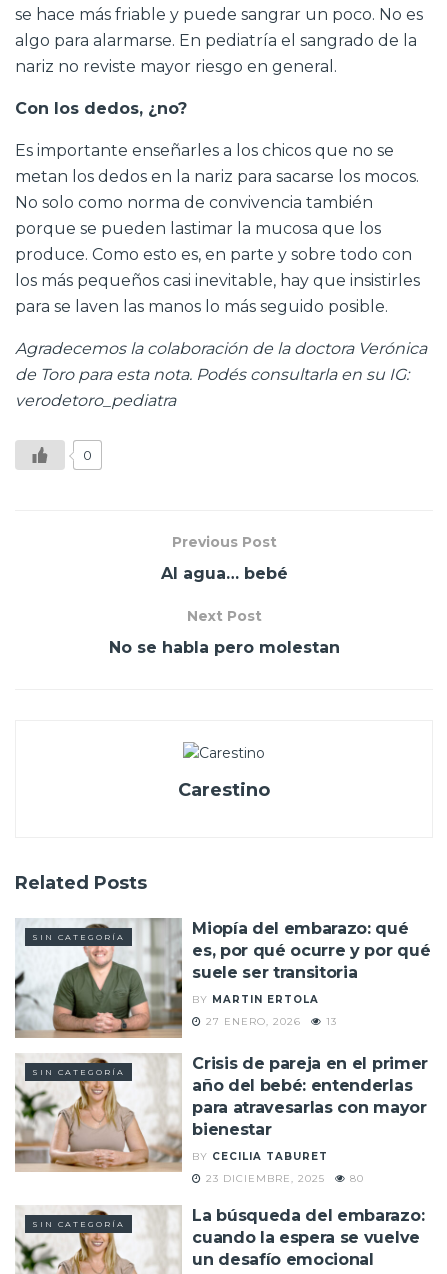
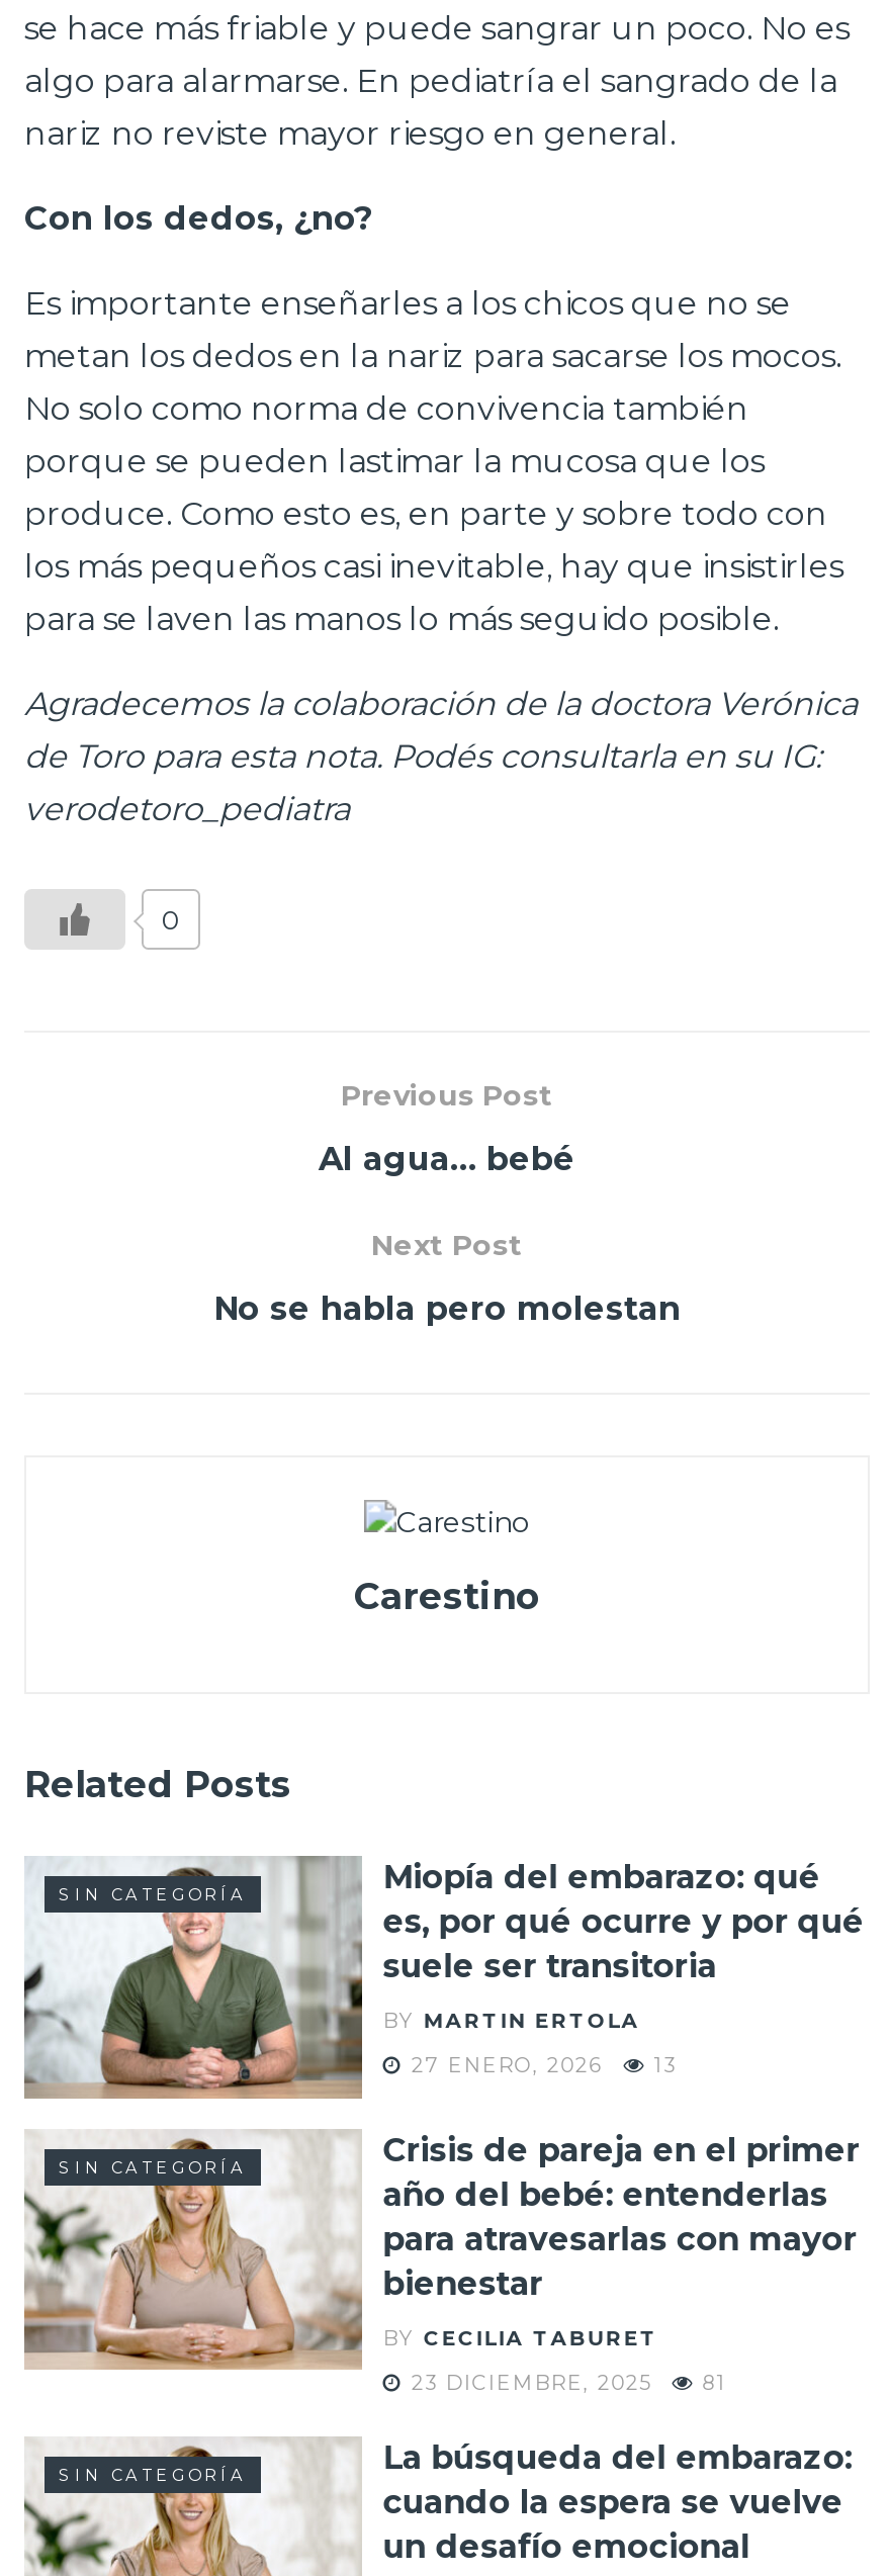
[202,1171,364,1184] 23 DICIEMBRE, 2025 80 -> [403,2369,727,2395] 23 DICIEMBRE, 2025 81

